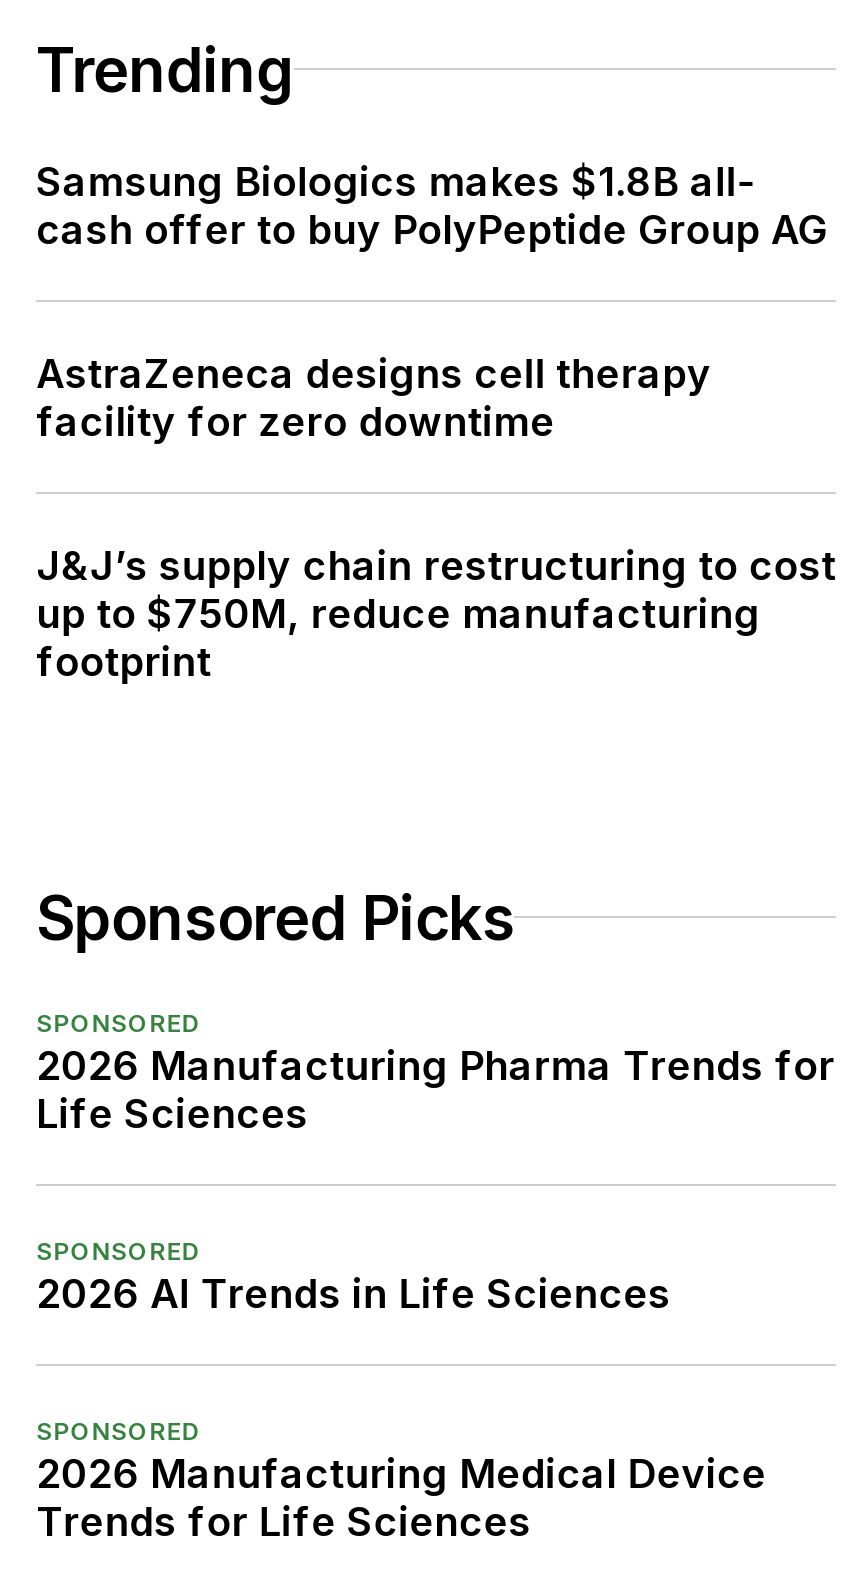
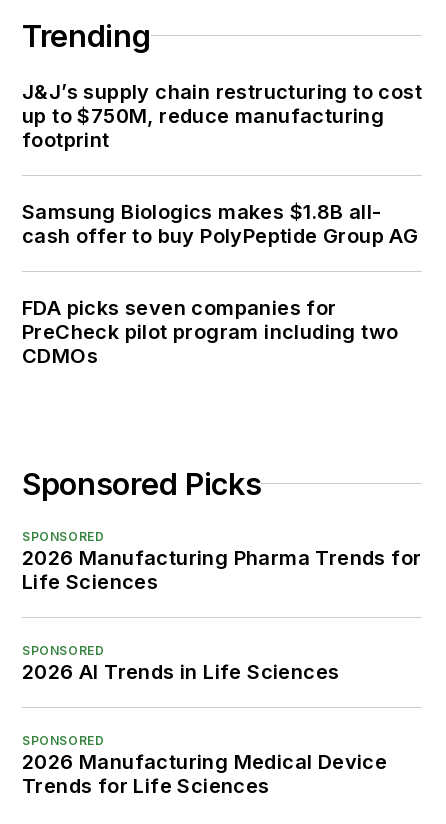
moved [36,158,828,254] -> [22,200,418,248]: Samsung Biologics makes $1.8B all- | cash offer to buy PolyPeptide Group AG
[36,350,712,446] AstraZeneca designs cell therapy | facility for zero downtime -> none
moved [36,542,836,686] -> [22,80,422,152]: J&J’s supply chain restructuring to cost | up to $750M, reduce manufacturing | footprint
none -> [22,296,398,368] FDA picks seven companies for | PreCheck pilot program including two | CDMOs

